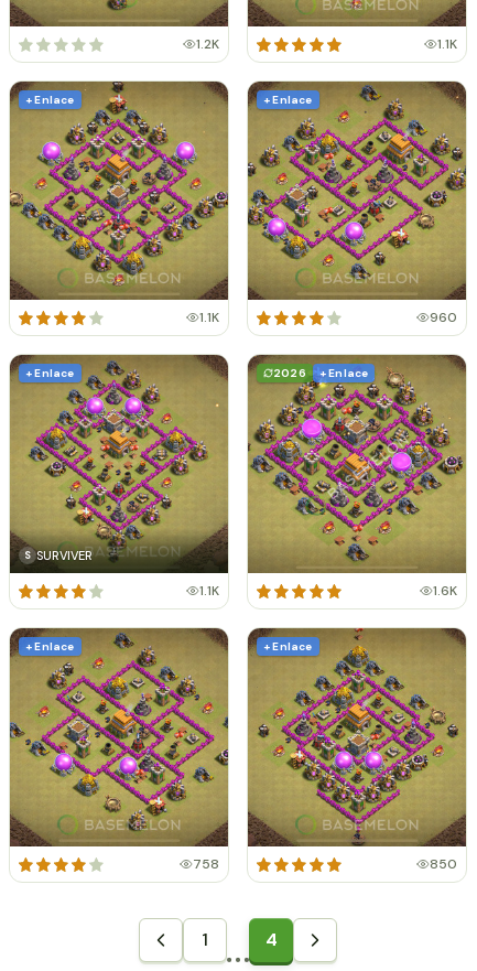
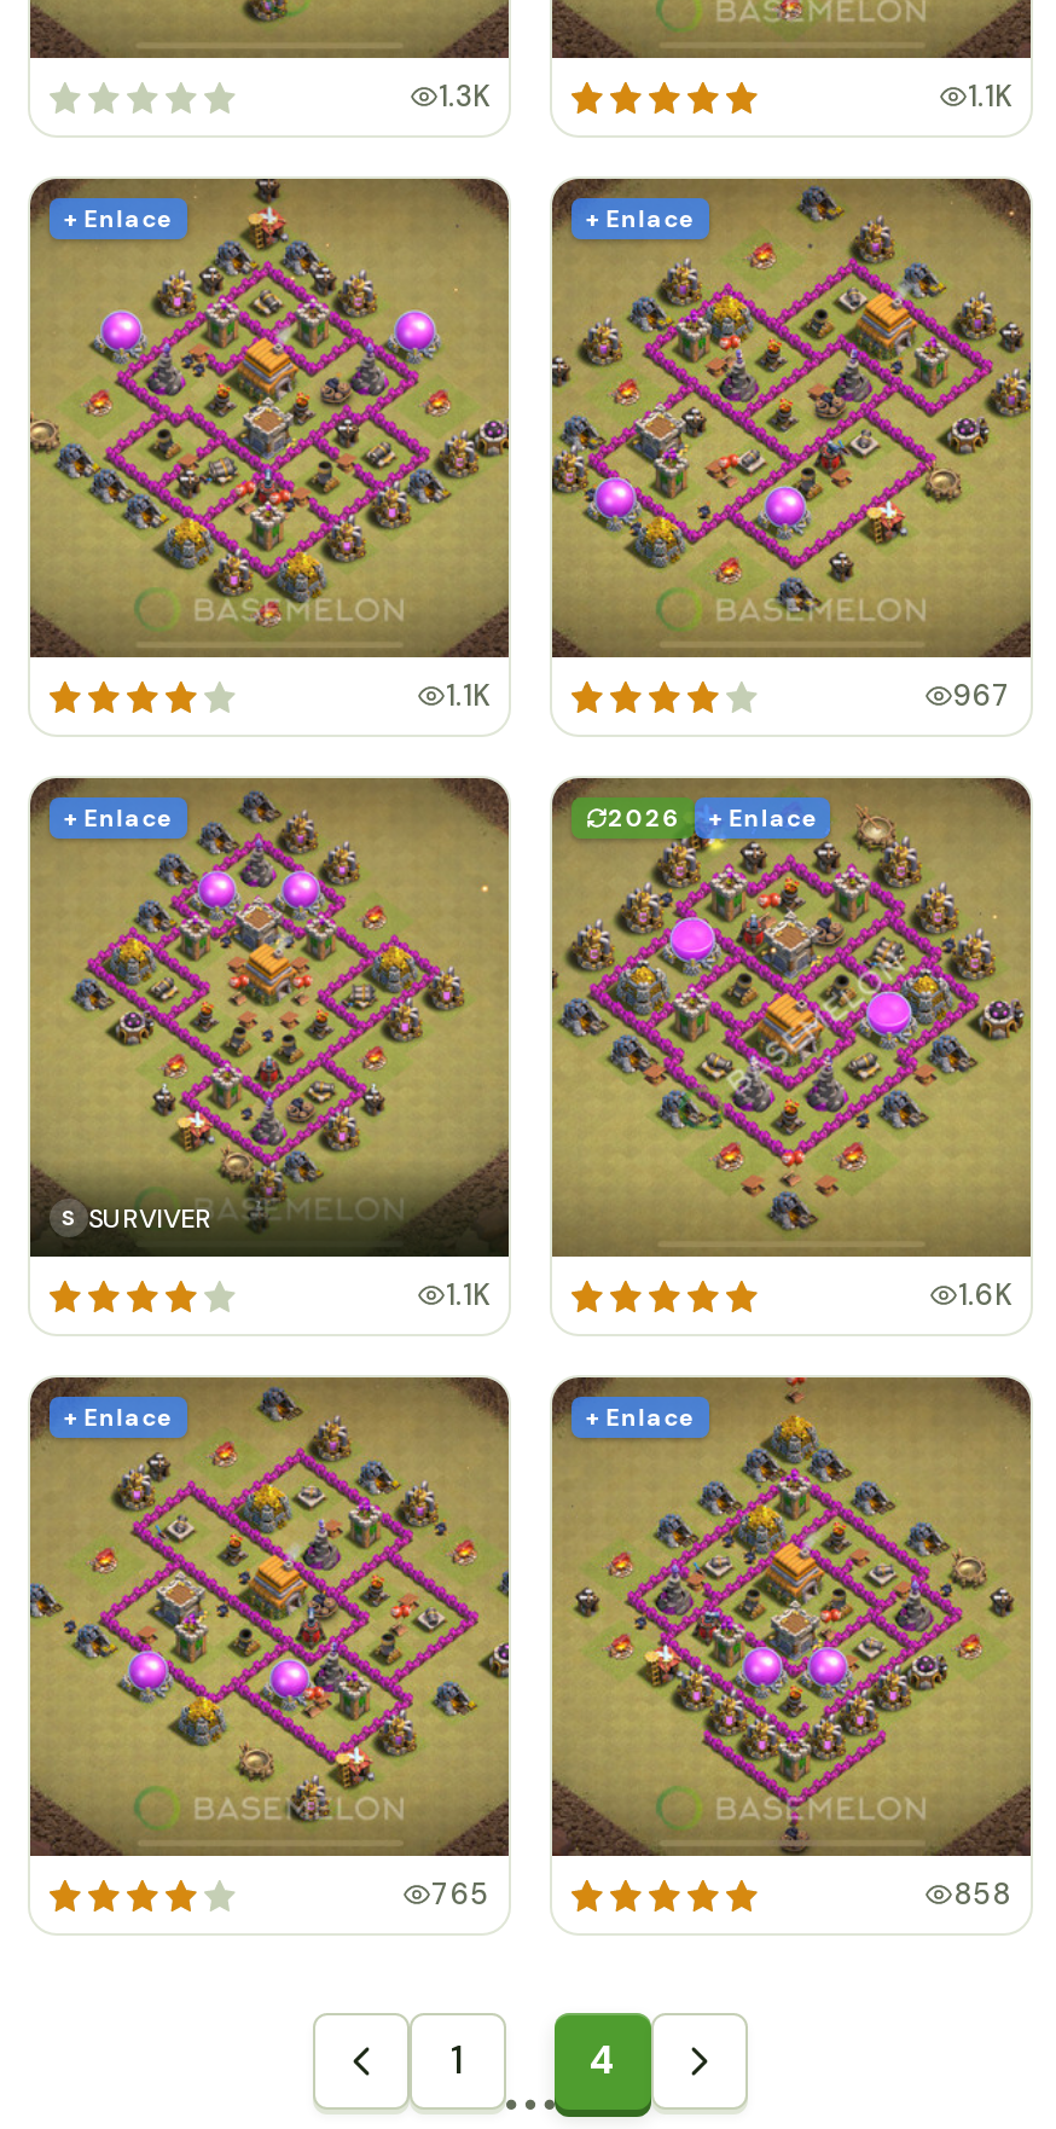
[196,35,219,53] 1.2K -> [439,77,489,116] 1.3K
[430,309,457,326] 960 -> [953,677,1011,715] 967
[193,855,219,873] 758 -> [431,1875,489,1914] 765
[430,855,457,873] 850 -> [953,1875,1011,1914] 858

